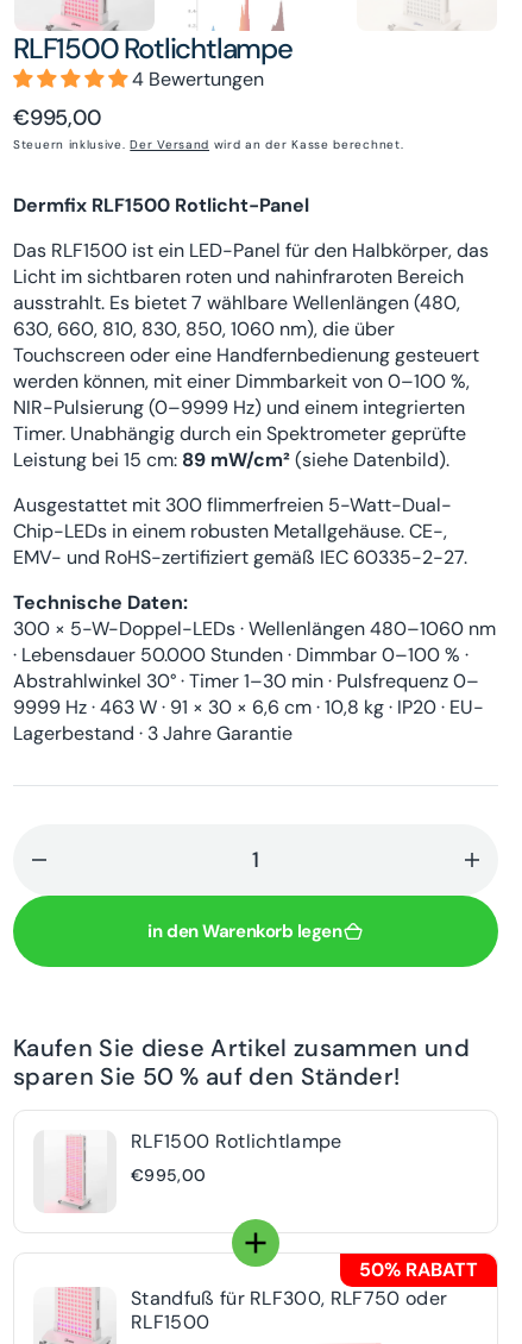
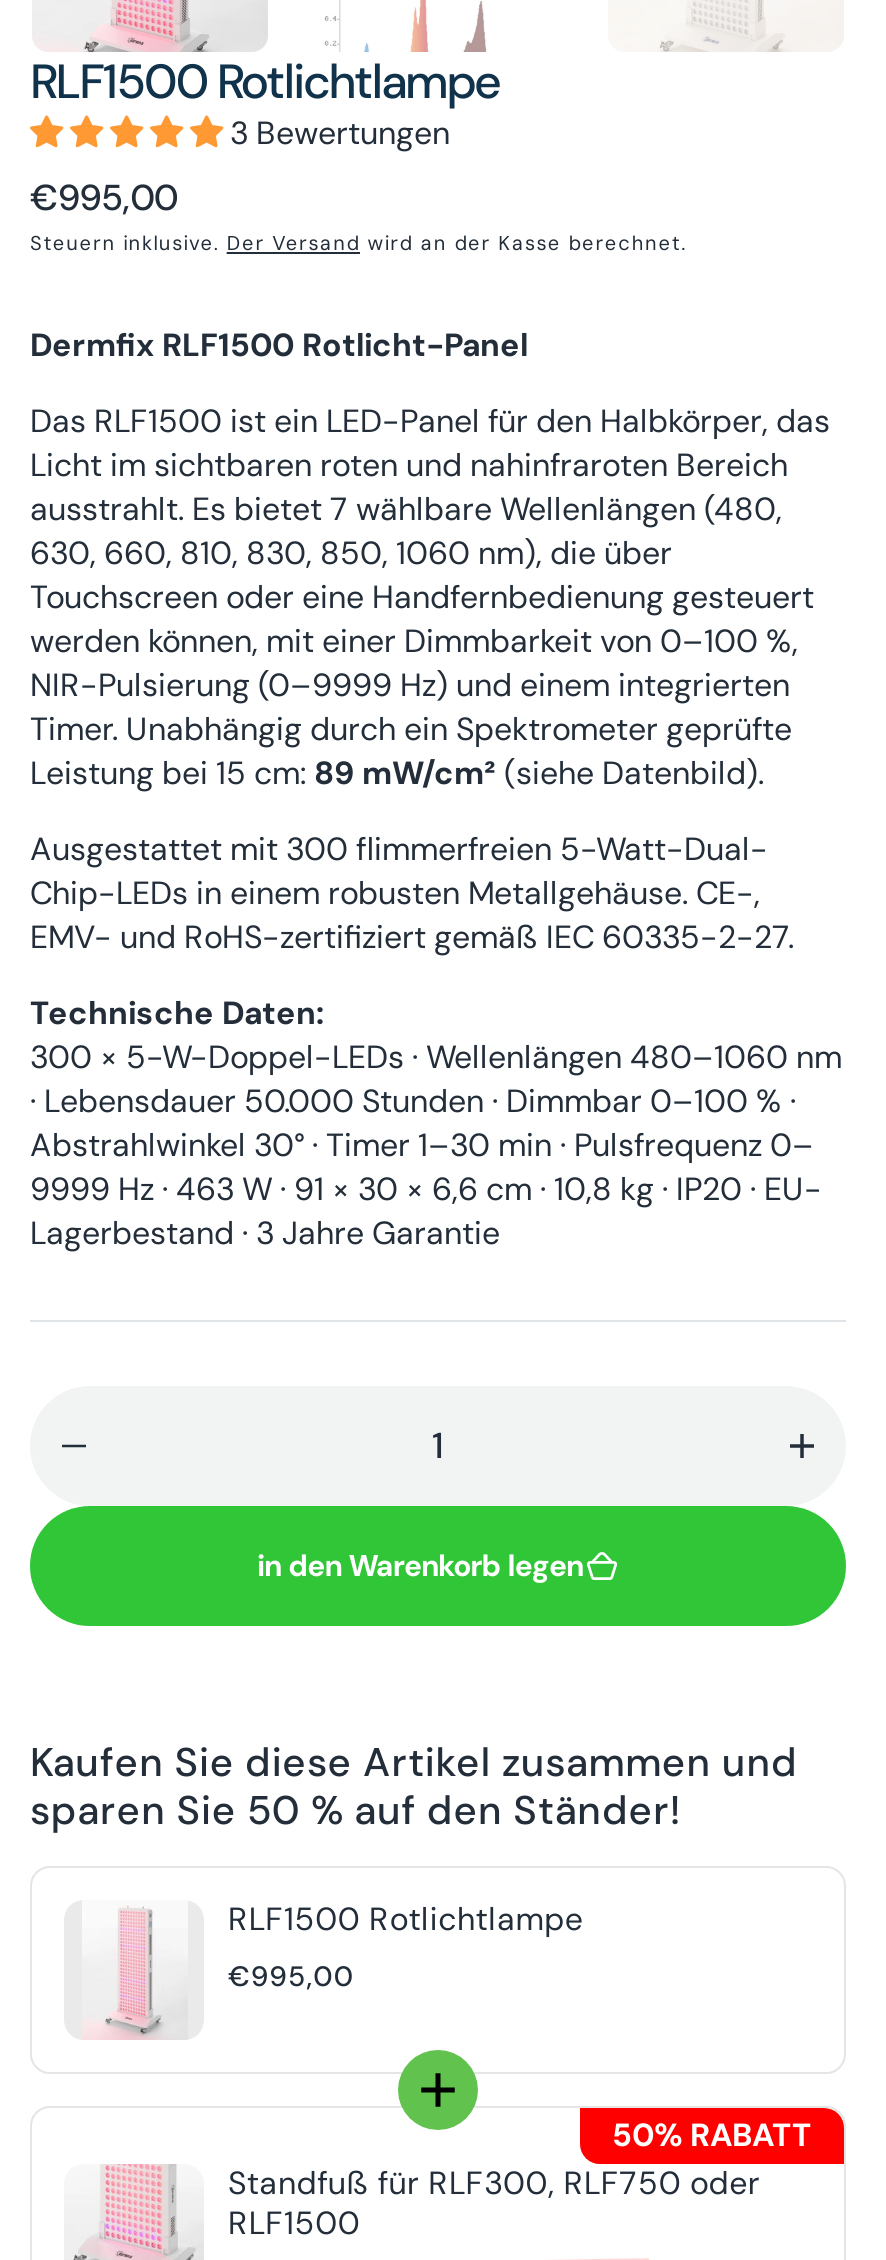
[132,66,264,91] 4 Bewertungen -> [230,112,450,154] 3 Bewertungen

